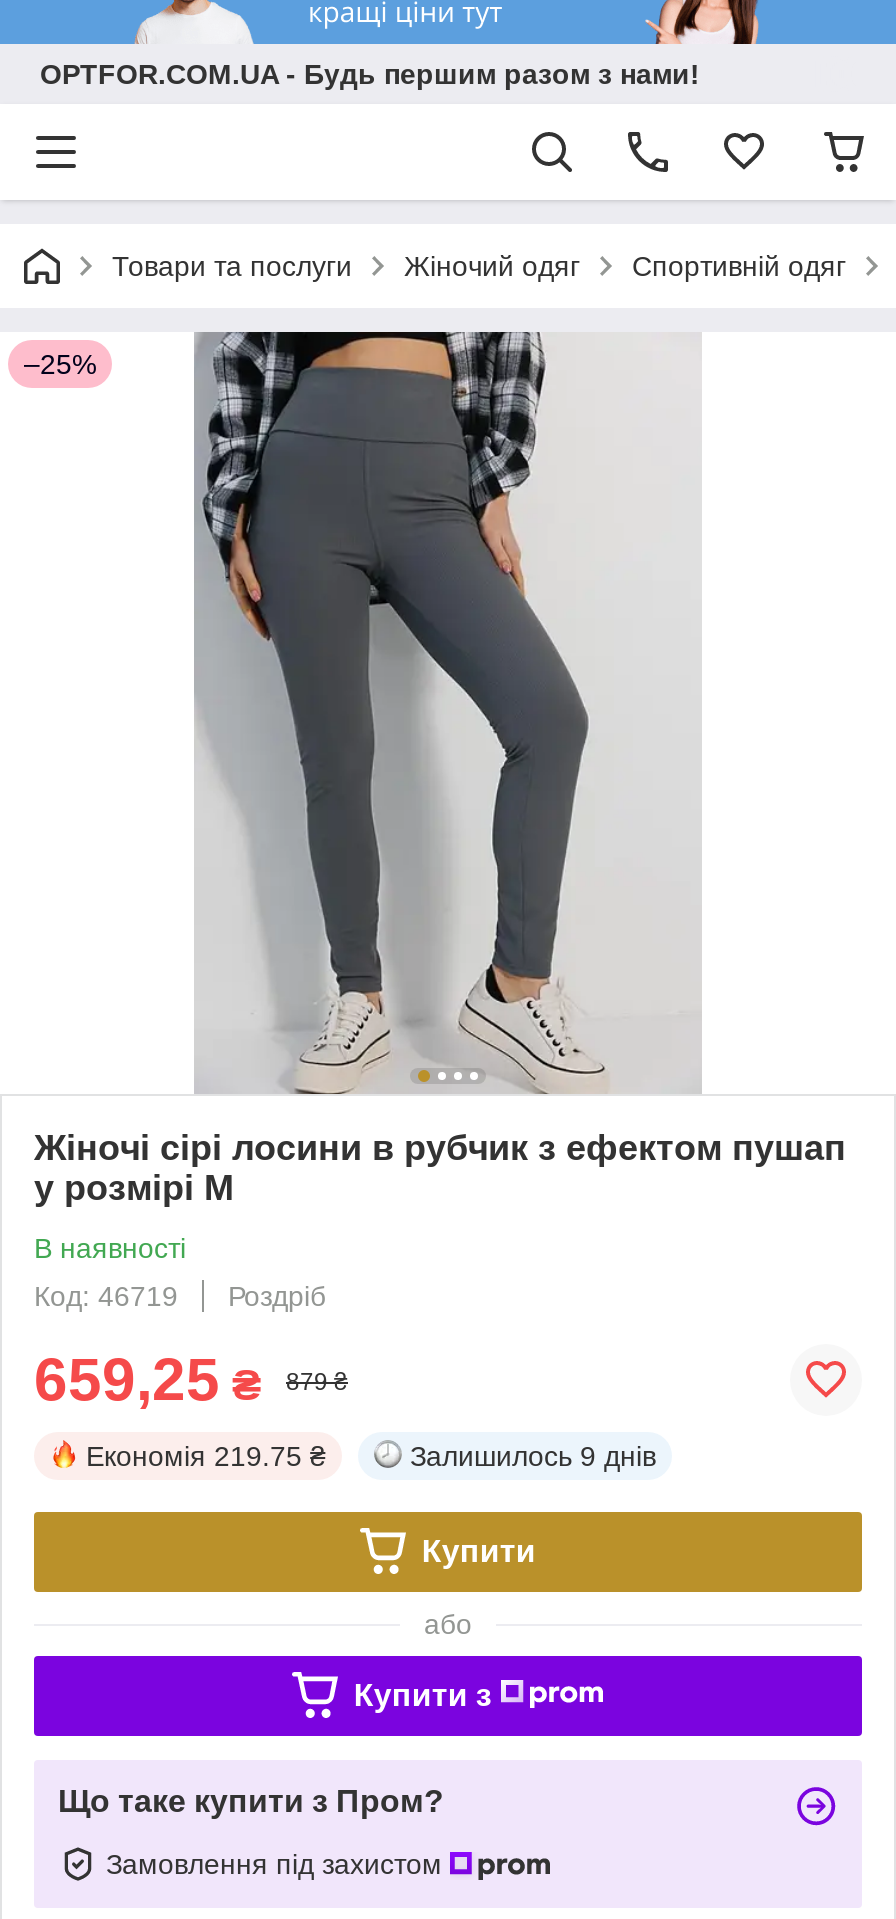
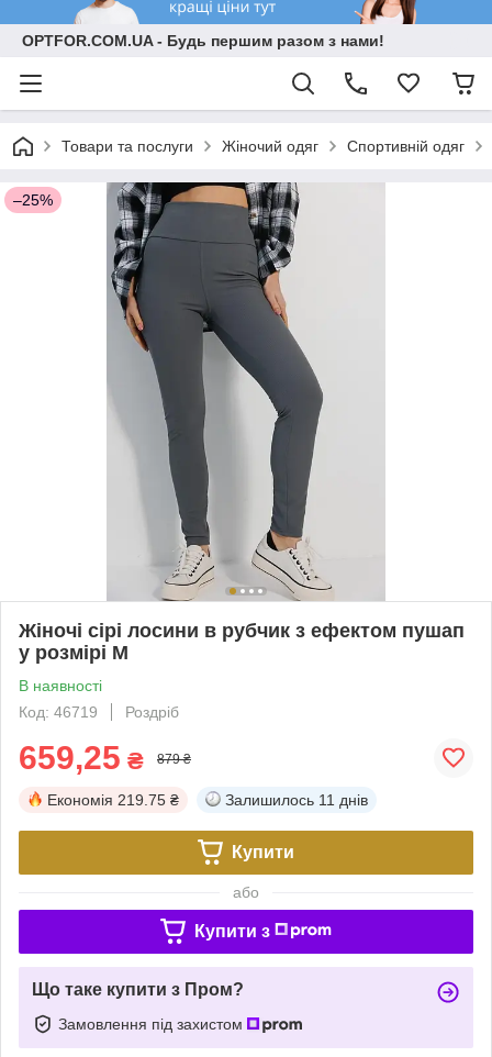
[410,1440,656,1472] Залишилось 9 днів -> [225,791,368,808] Залишилось 11 днів

